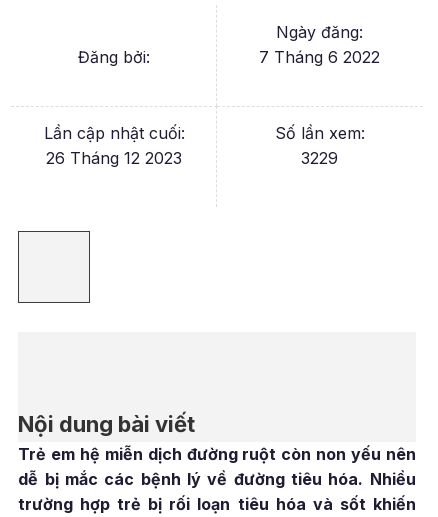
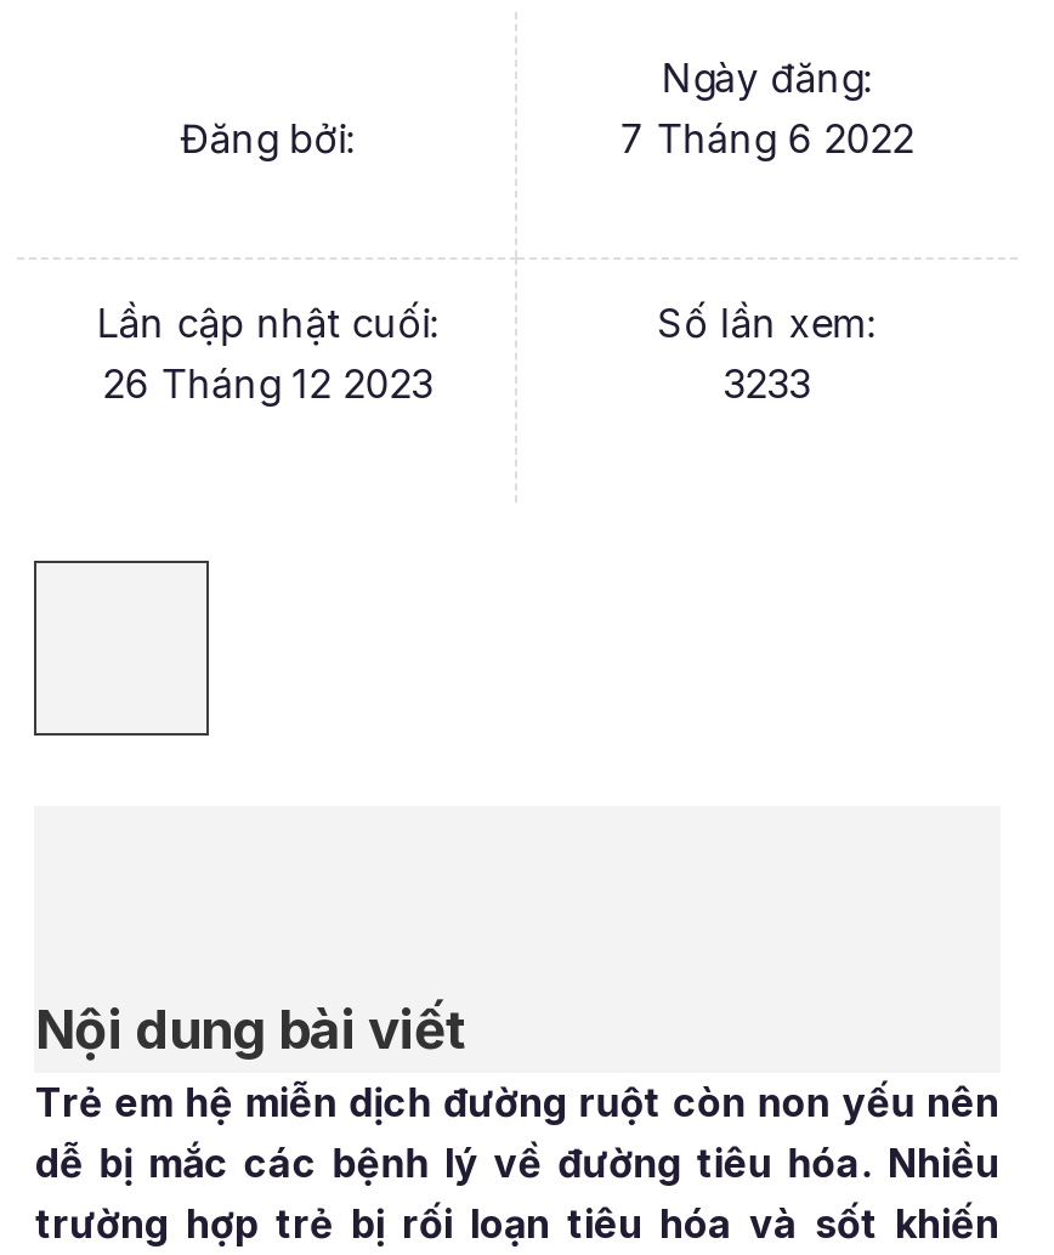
[301,148,338,168] 3229 -> [723,359,811,407] 3233

